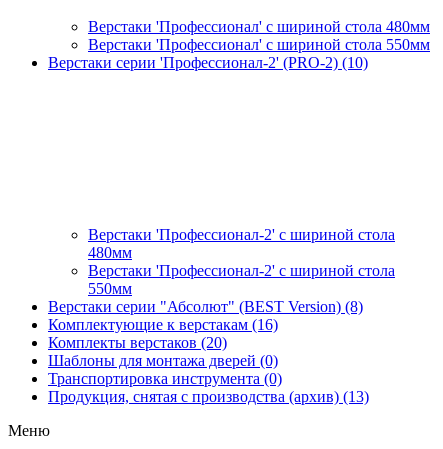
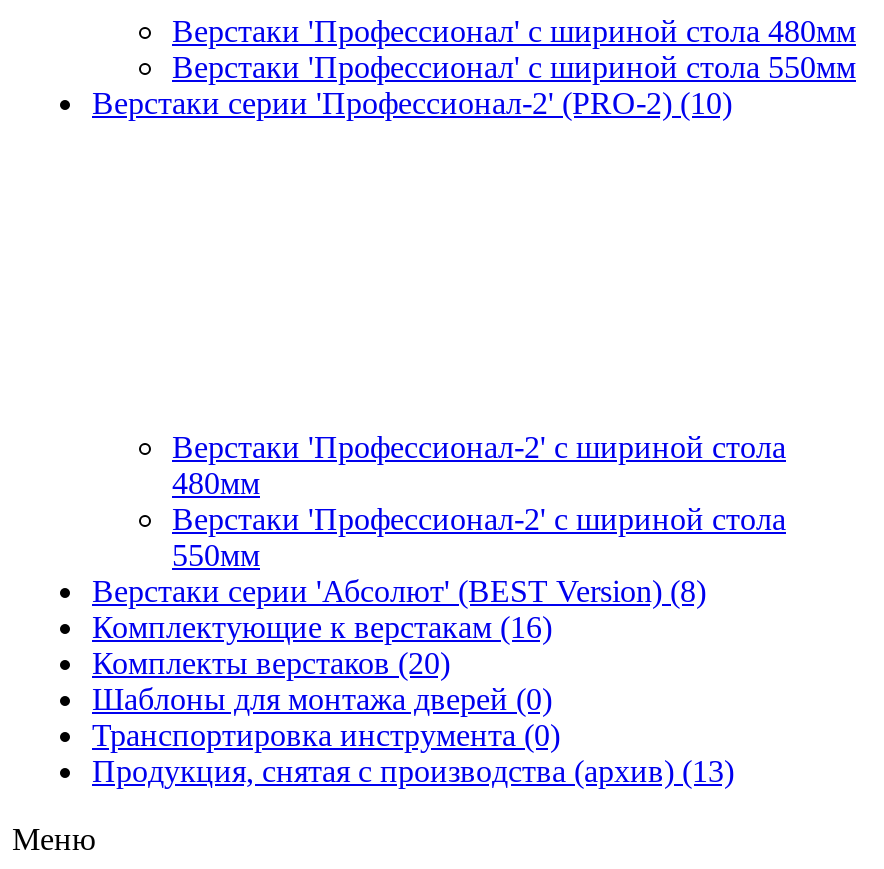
[48,298,363,315] Верстаки серии "Абсолют" (BEST Version) (8) -> [92,574,706,608] Верстаки серии 'Абсолют' (BEST Version) (8)

